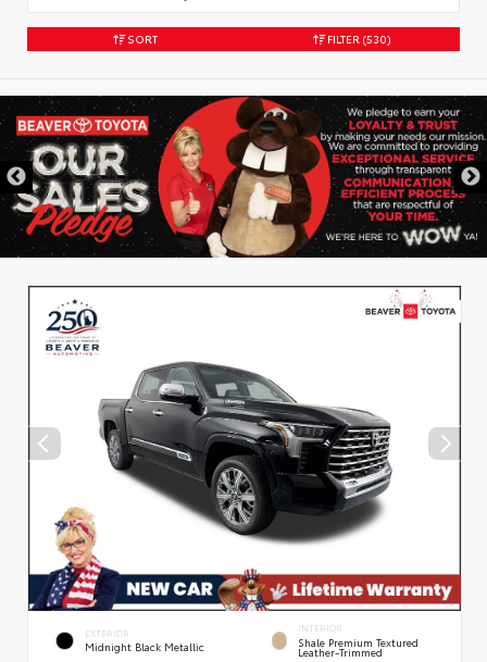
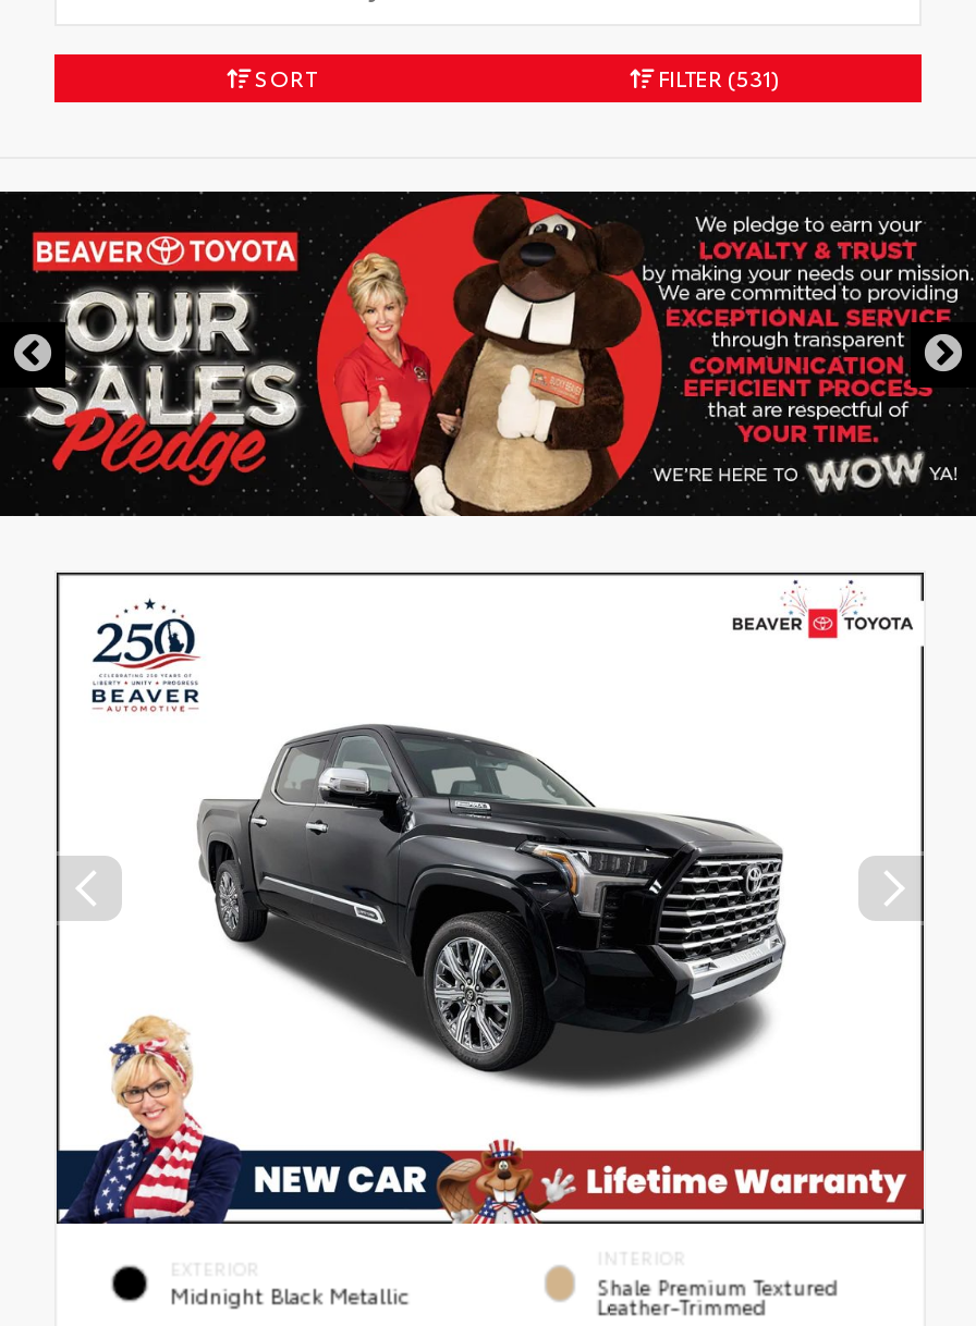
[324,30,391,47] FILTER (530) -> [654,61,780,93] FILTER (531)

